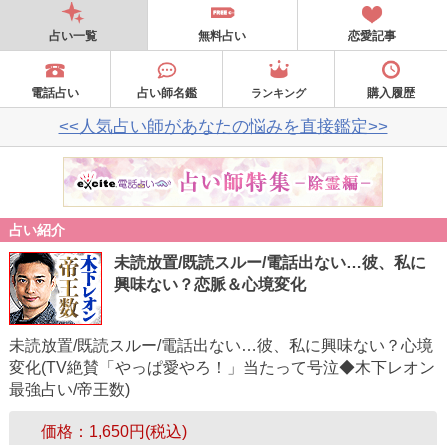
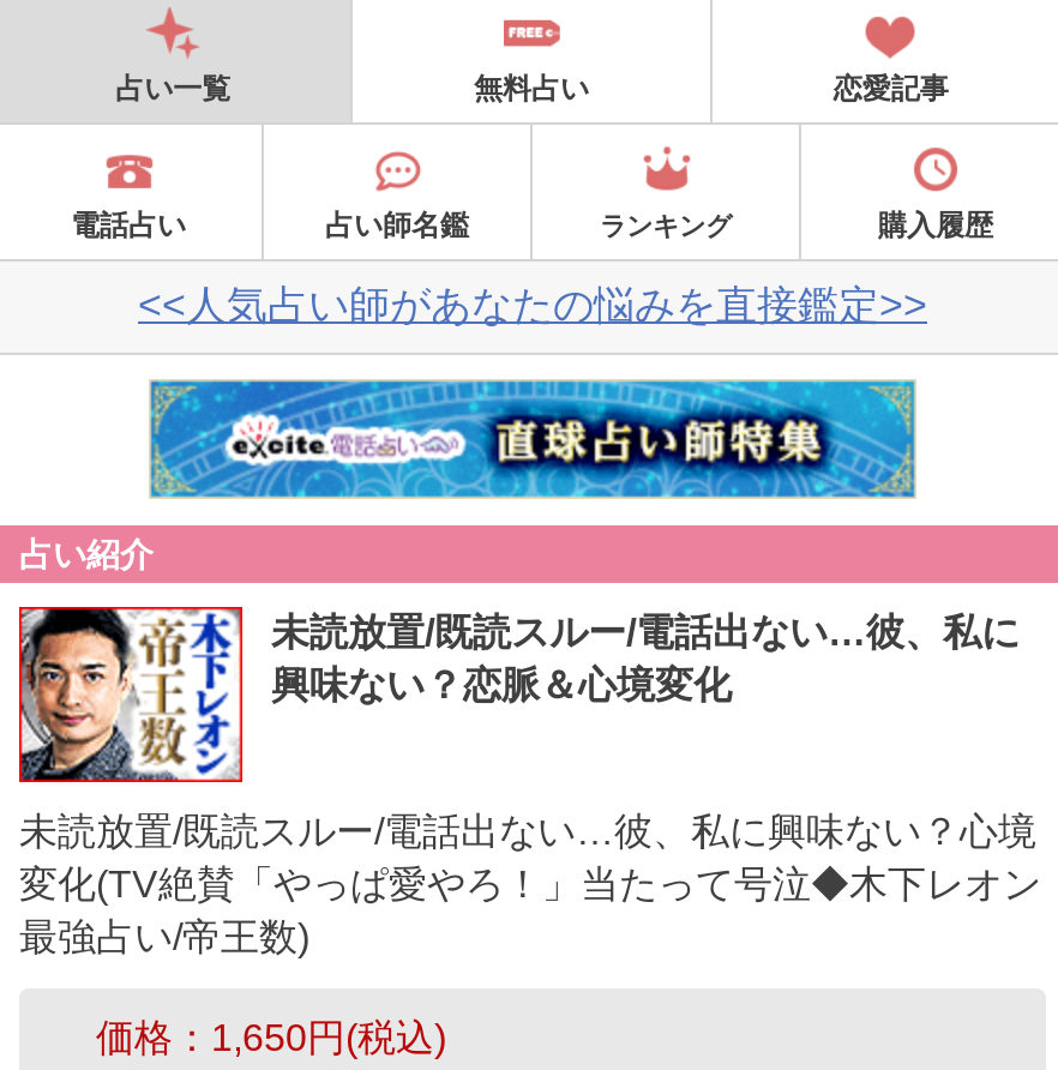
[64,157,383,207] [image] -> [149,379,916,499] [image]

